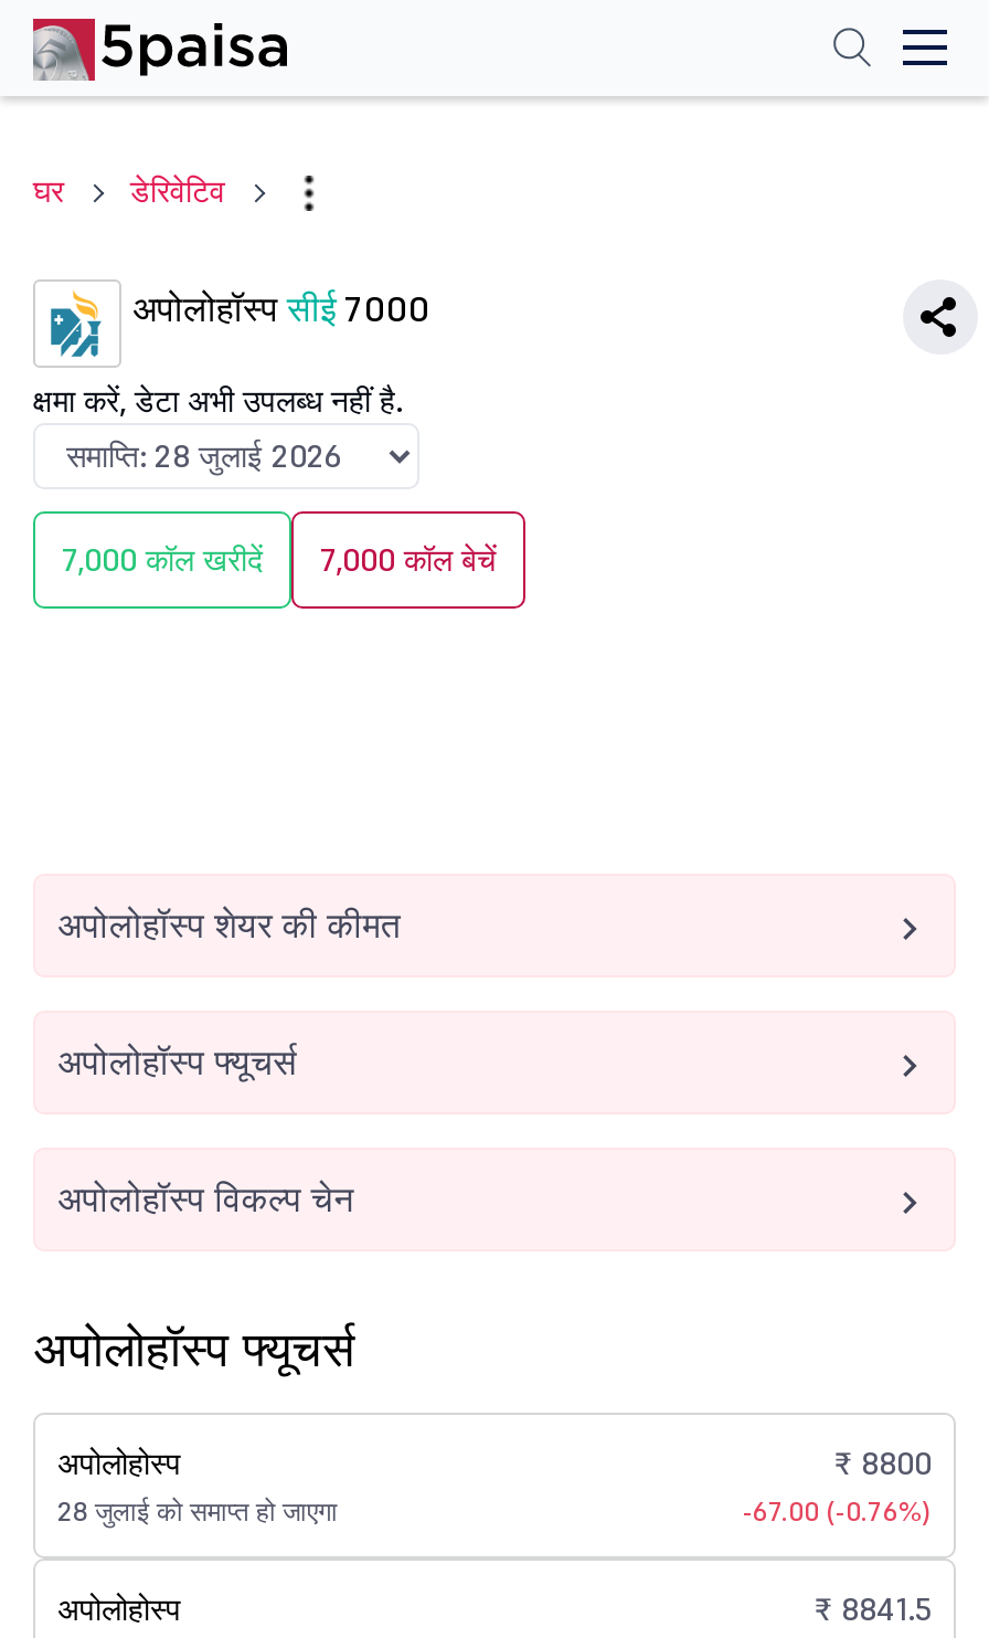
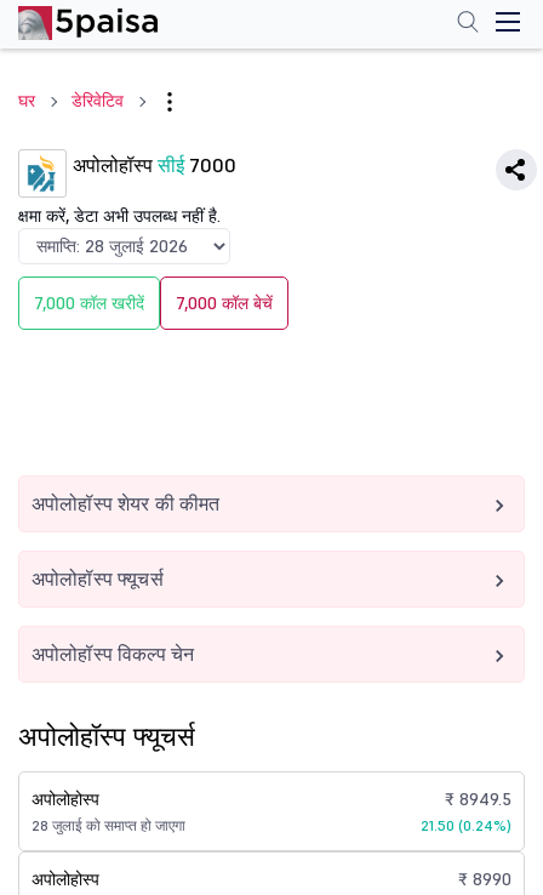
[834,1444,932,1483] ₹ 8800 -> [445,788,511,810] ₹ 8949.5
[742,1494,932,1528] -67.00 (-0.76%) -> [421,816,511,834] 21.50 (0.24%)
[815,1589,932,1629] ₹ 8841.5 -> [458,868,511,890] ₹ 8990

